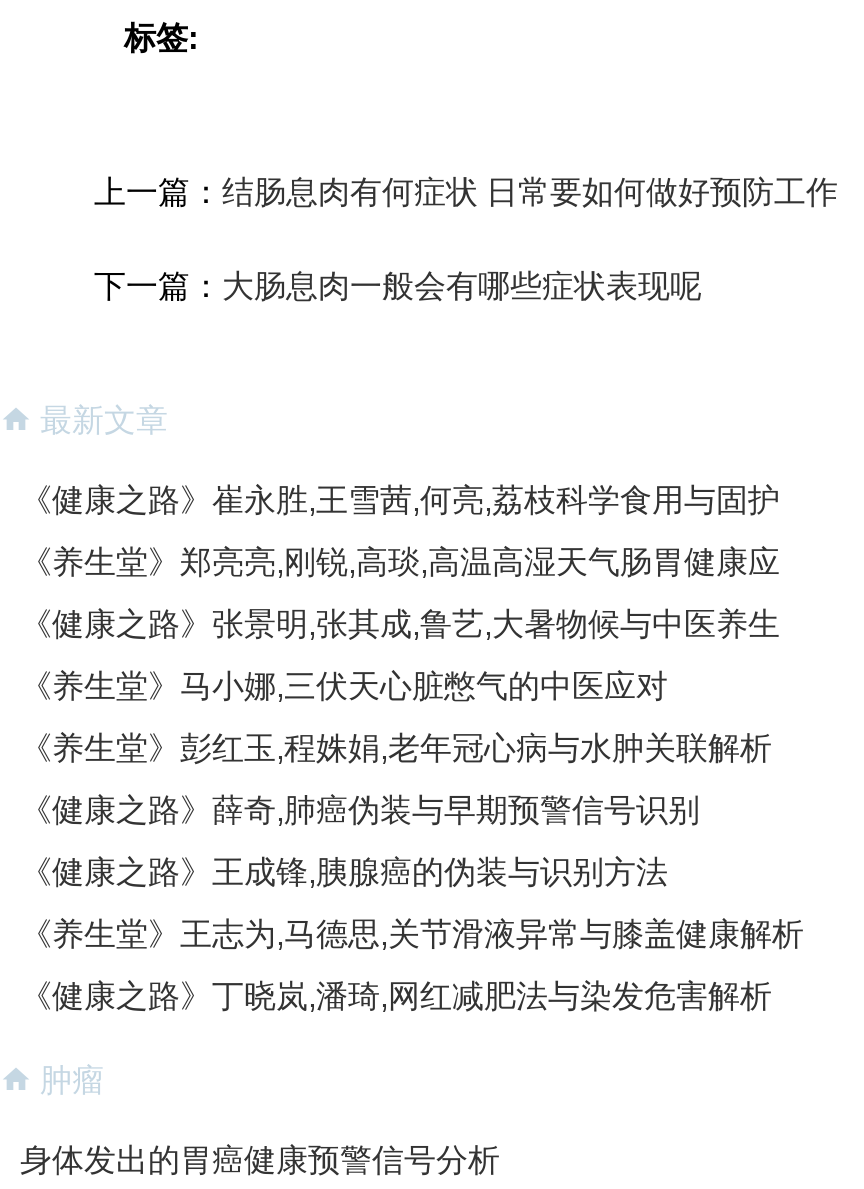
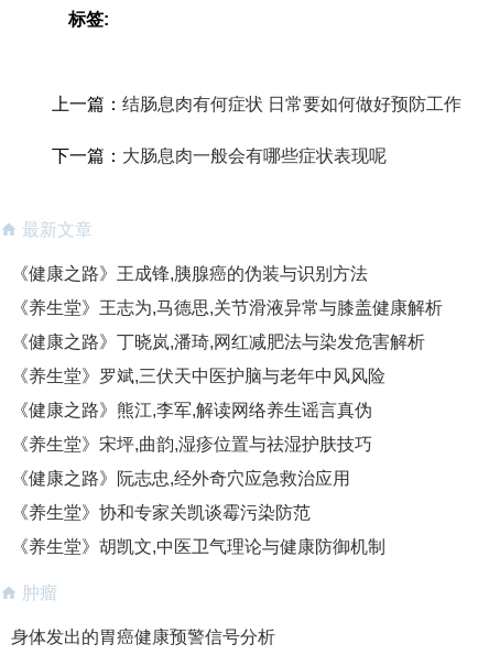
[20,483,780,827] 《健康之路》崔永胜,王雪茜,何亮,荔枝科学食用与固护 | 《养生堂》郑亮亮,刚锐,高琰,高温高湿天气肠胃健康应 | 《健康之路》张景明,张其成,鲁艺,大暑物候与中医养生 | 《养生堂》马小娜,三伏天心脏憋气的中医应对 | 《养生堂》彭红玉,程姝娟,老年冠心病与水肿关联解析 | 《健康之路》薛奇,肺癌伪装与早期预警信号识别 -> none
moved [20,855,804,1013] -> [11,264,443,351]: 《健康之路》王成锋,胰腺癌的伪装与识别方法 | 《养生堂》王志为,马德思,关节滑液异常与膝盖健康解析 | 《健康之路》丁晓岚,潘琦,网红减肥法与染发危害解析
none -> [11,367,385,556] 《养生堂》罗斌,三伏天中医护脑与老年中风风险 | 《健康之路》熊江,李军,解读网络养生谣言真伪 | 《养生堂》宋坪,曲韵,湿疹位置与祛湿护肤技巧 | 《健康之路》阮志忠,经外奇穴应急救治应用 | 《养生堂》协和专家关凯谈霉污染防范 | 《养生堂》胡凯文,中医卫气理论与健康防御机制

